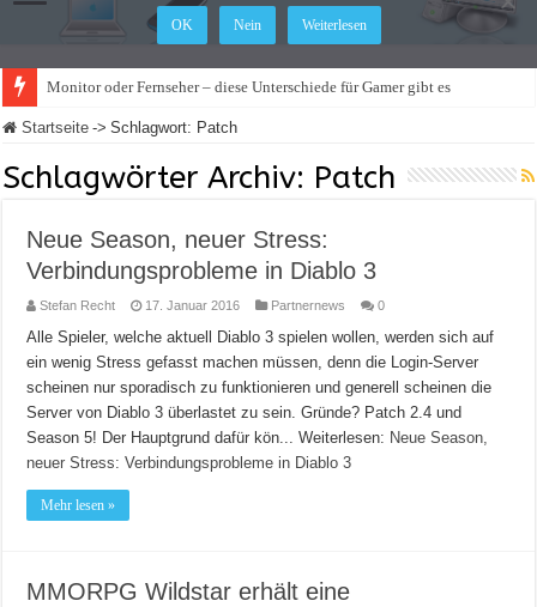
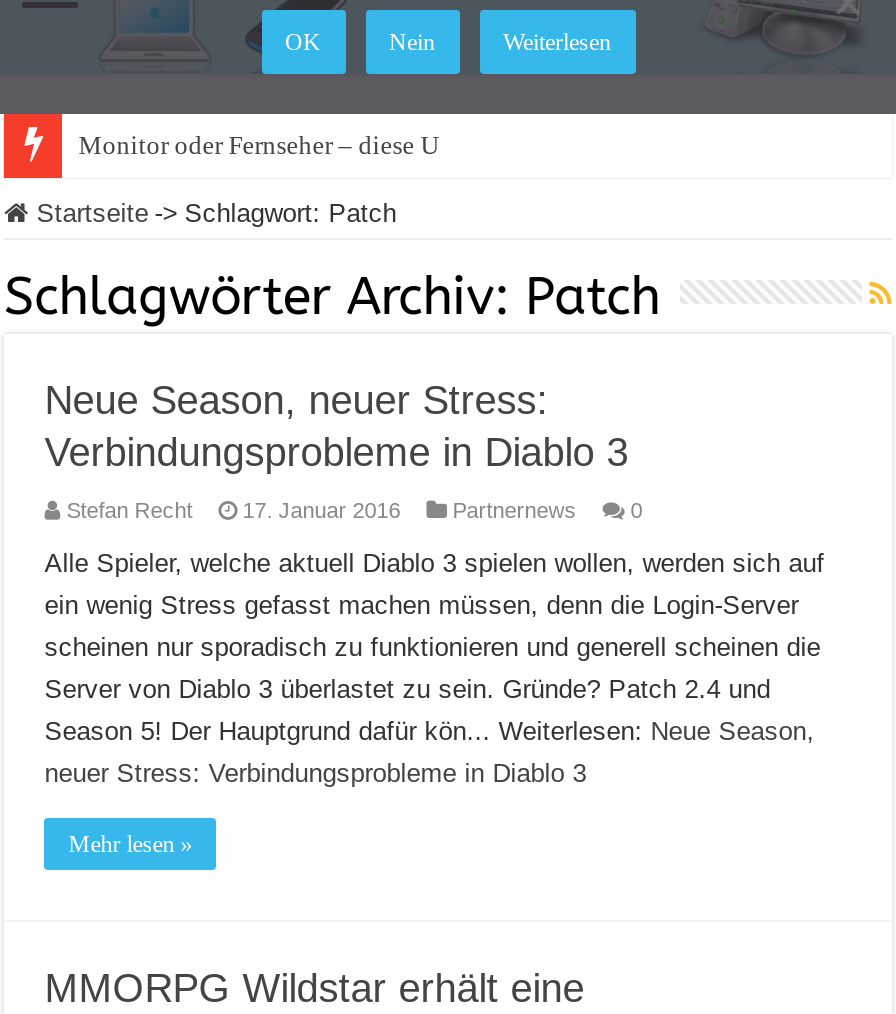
[47,77,451,95] Monitor oder Fernseher – diese Unterschiede für Gamer gibt es -> none

